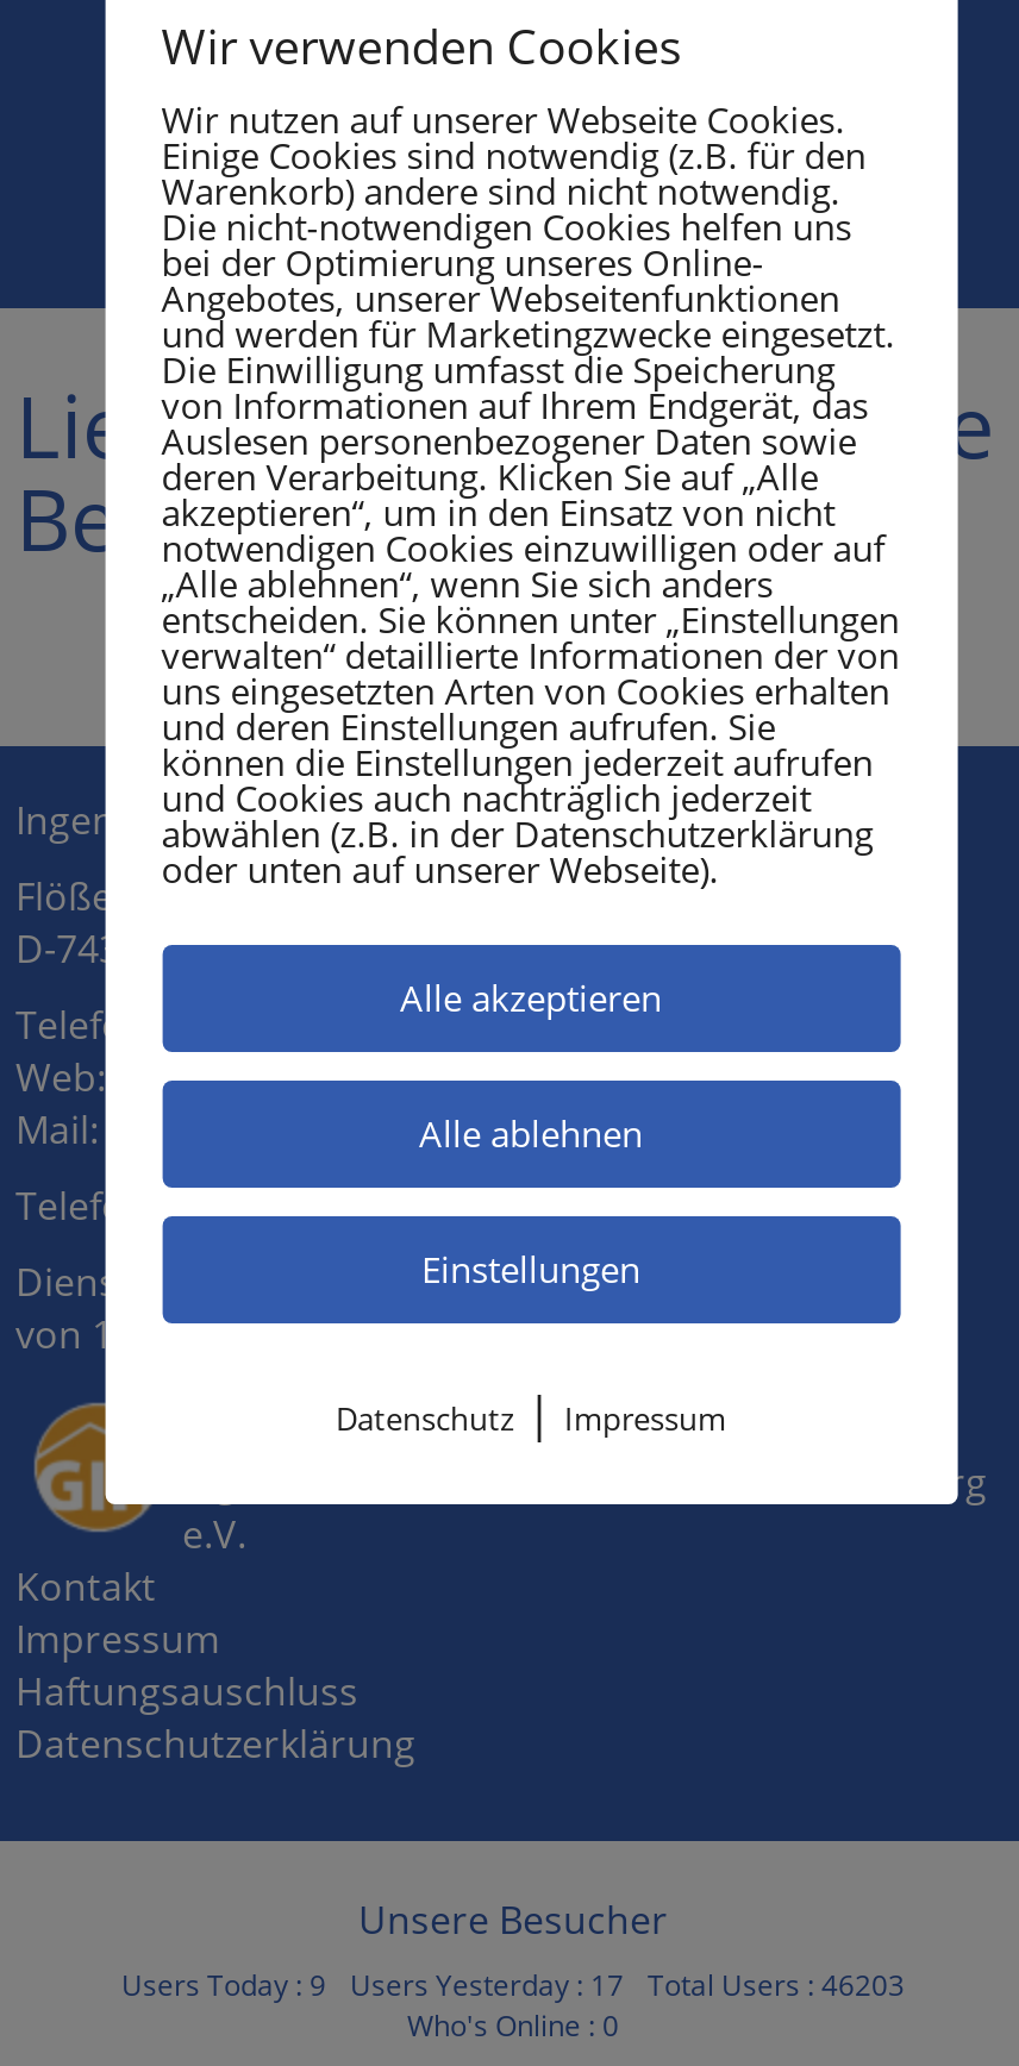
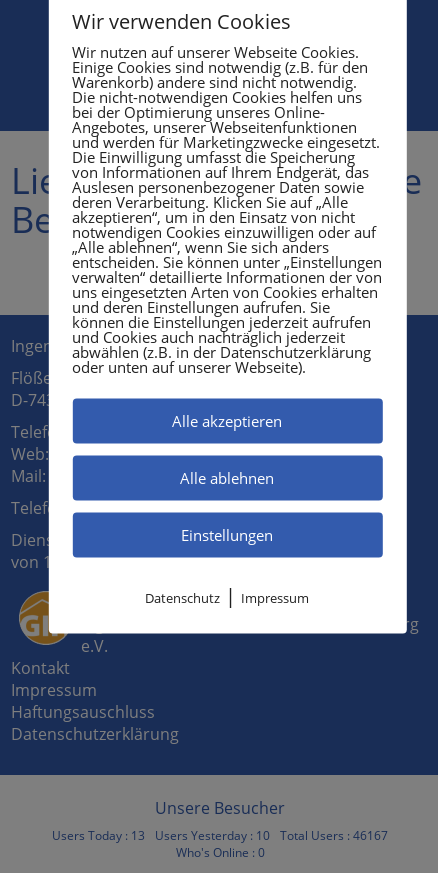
[121,1966,905,2006] Users Today : 9 Users Yesterday : 17 Total Users : 46203 -> [52,827,388,844] Users Today : 13 Users Yesterday : 10 Total Users : 46167

